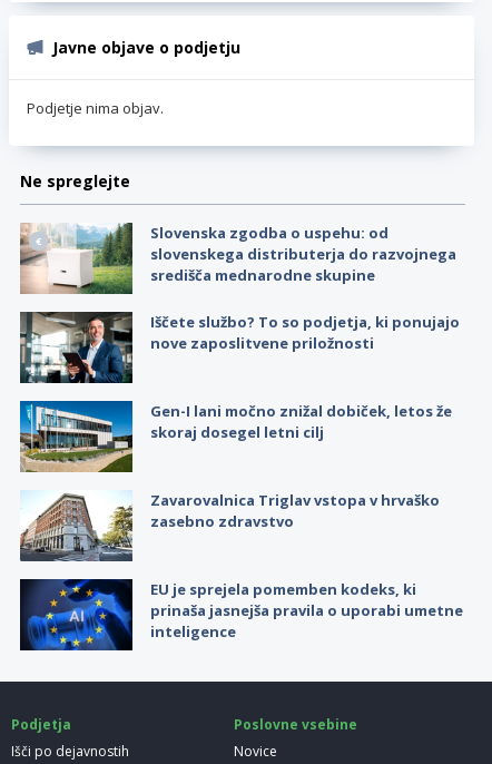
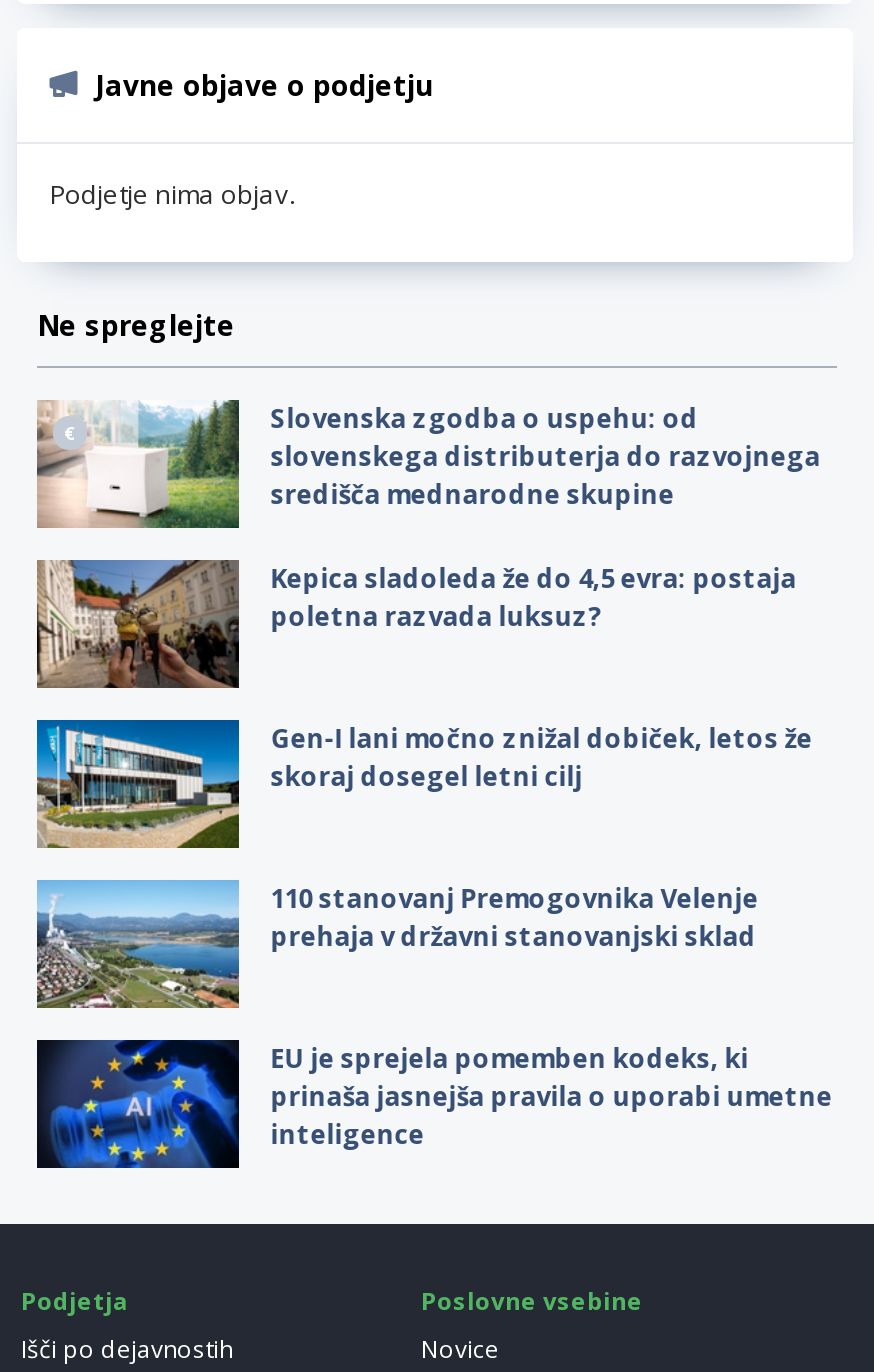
[19,311,459,384] [image] | Iščete službo? To so podjetja, ki ponujajo | nove zaposlitvene priložnosti -> [35,558,797,690] [image] | Kepica sladoleda že do 4,5 evra: postaja | poletna razvada luksuz?
[20,490,439,562] [image] | Zavarovalnica Triglav vstopa v hrvaško | zasebno zdravstvo -> [35,878,759,1010] [image] | 110 stanovanj Premogovnika Velenje | prehaja v državni stanovanjski sklad

